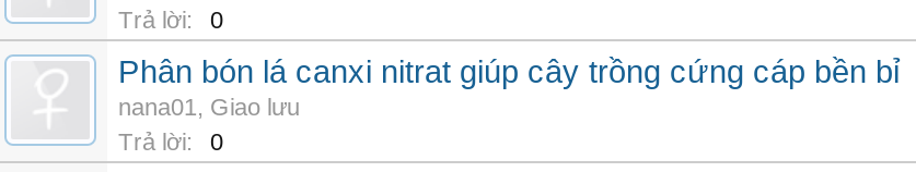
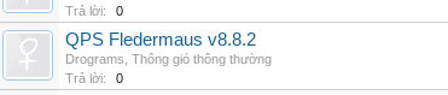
[118,54,900,120] Phân bón lá canxi nitrat giúp cây trồng cứng cáp bền bỉ | nana01, Giao lưu -> [65,30,272,66] QPS Fledermaus v8.8.2 | Drograms, Thông gió thông thường

